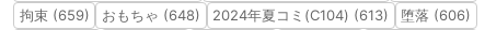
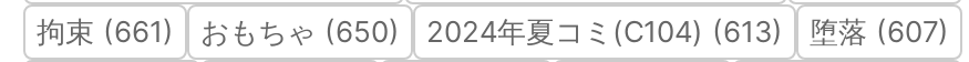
[19,7,89,24] 拘束 (659) -> [37,14,174,49] 拘束 (661)
[102,7,200,24] おもちゃ (648) -> [200,14,400,49] おもちゃ (650)
[401,7,471,24] 堕落 (606) -> [810,14,949,49] 堕落 (607)

